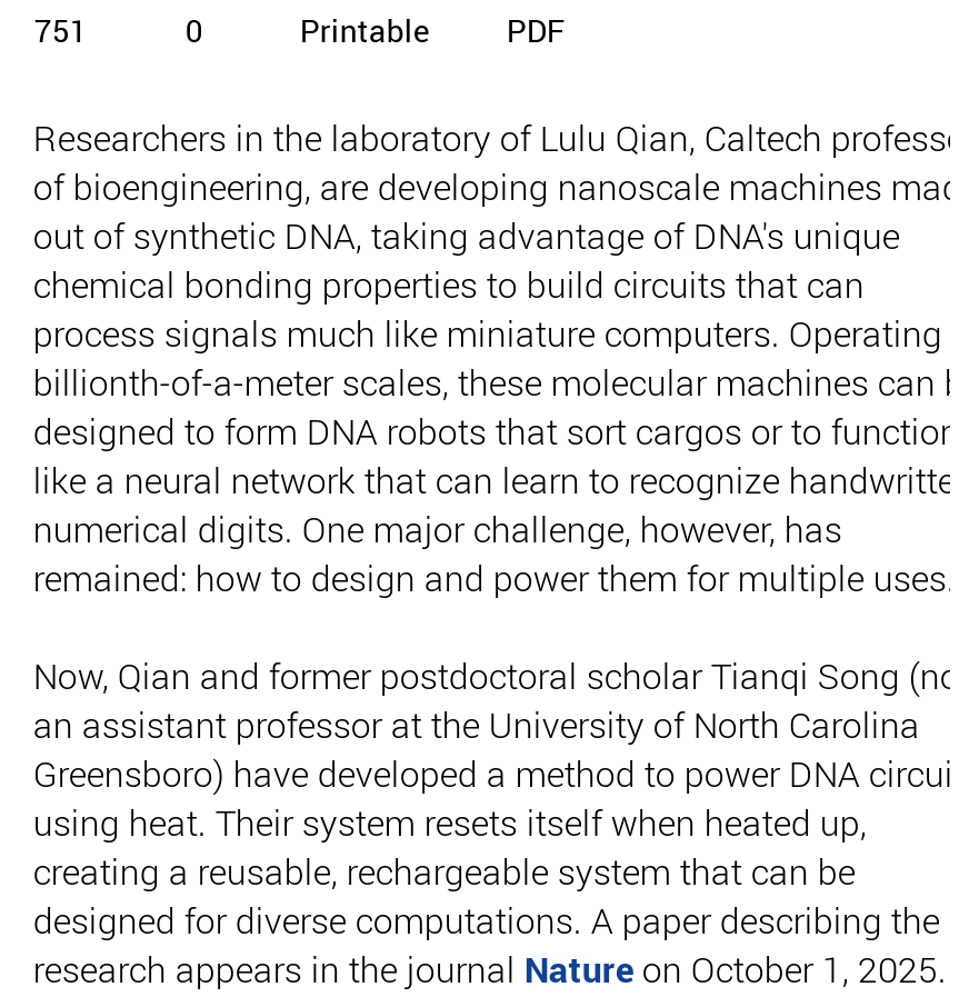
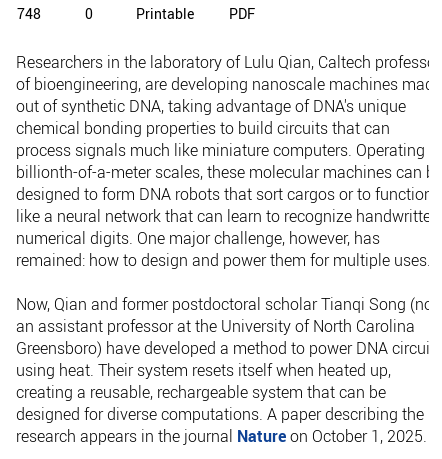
[34,9,88,51] 751 -> [17,4,41,23] 748

